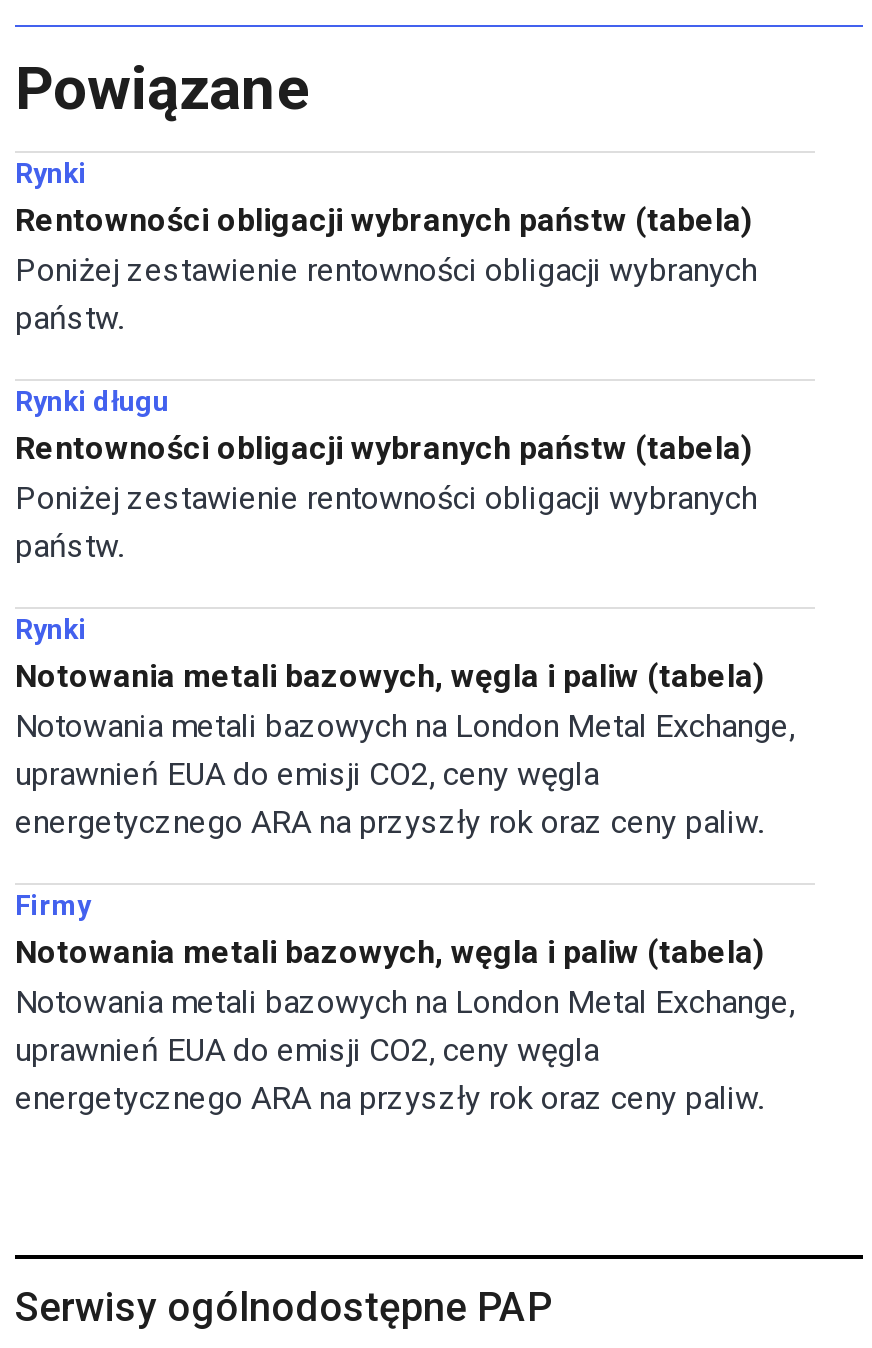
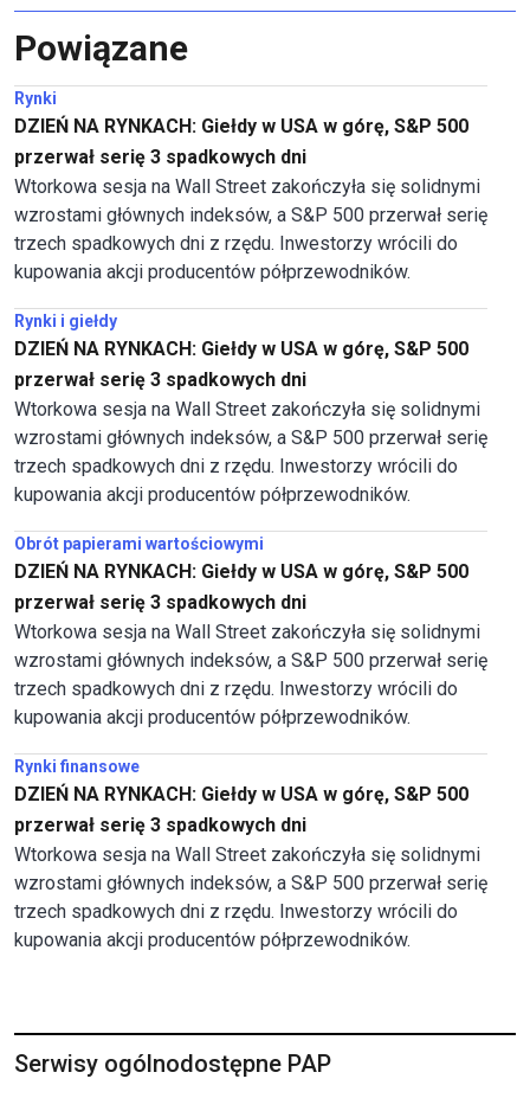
[15,201,757,337] Rentowności obligacji wybranych państw (tabela) | Poniżej zestawienie rentowności obligacji wybranych | państw. -> [14,115,487,283] DZIEŃ NA RYNKACH: Giełdy w USA w górę, S&P 500 | przerwał serię 3 spadkowych dni | Wtorkowa sesja na Wall Street zakończyła się solidnymi | wzrostami głównych indeksów, a S&P 500 przerwał serię | trzech spadkowych dni z rzędu. Inwestorzy wrócili do | kupowania akcji producentów półprzewodników.
[15,385,757,565] Rynki długu | Rentowności obligacji wybranych państw (tabela) | Poniżej zestawienie rentowności obligacji wybranych | państw. -> [14,312,487,506] Rynki i giełdy | DZIEŃ NA RYNKACH: Giełdy w USA w górę, S&P 500 | przerwał serię 3 spadkowych dni | Wtorkowa sesja na Wall Street zakończyła się solidnymi | wzrostami głównych indeksów, a S&P 500 przerwał serię | trzech spadkowych dni z rzędu. Inwestorzy wrócili do | kupowania akcji producentów półprzewodników.
[15,613,795,841] Rynki | Notowania metali bazowych, węgla i paliw (tabela) | Notowania metali bazowych na London Metal Exchange, | uprawnień EUA do emisji CO2, ceny węgla | energetycznego ARA na przyszły rok oraz ceny paliw. -> [14,534,487,728] Obrót papierami wartościowymi | DZIEŃ NA RYNKACH: Giełdy w USA w górę, S&P 500 | przerwał serię 3 spadkowych dni | Wtorkowa sesja na Wall Street zakończyła się solidnymi | wzrostami głównych indeksów, a S&P 500 przerwał serię | trzech spadkowych dni z rzędu. Inwestorzy wrócili do | kupowania akcji producentów półprzewodników.
[15,889,795,1117] Firmy | Notowania metali bazowych, węgla i paliw (tabela) | Notowania metali bazowych na London Metal Exchange, | uprawnień EUA do emisji CO2, ceny węgla | energetycznego ARA na przyszły rok oraz ceny paliw. -> [14,757,487,951] Rynki finansowe | DZIEŃ NA RYNKACH: Giełdy w USA w górę, S&P 500 | przerwał serię 3 spadkowych dni | Wtorkowa sesja na Wall Street zakończyła się solidnymi | wzrostami głównych indeksów, a S&P 500 przerwał serię | trzech spadkowych dni z rzędu. Inwestorzy wrócili do | kupowania akcji producentów półprzewodników.

